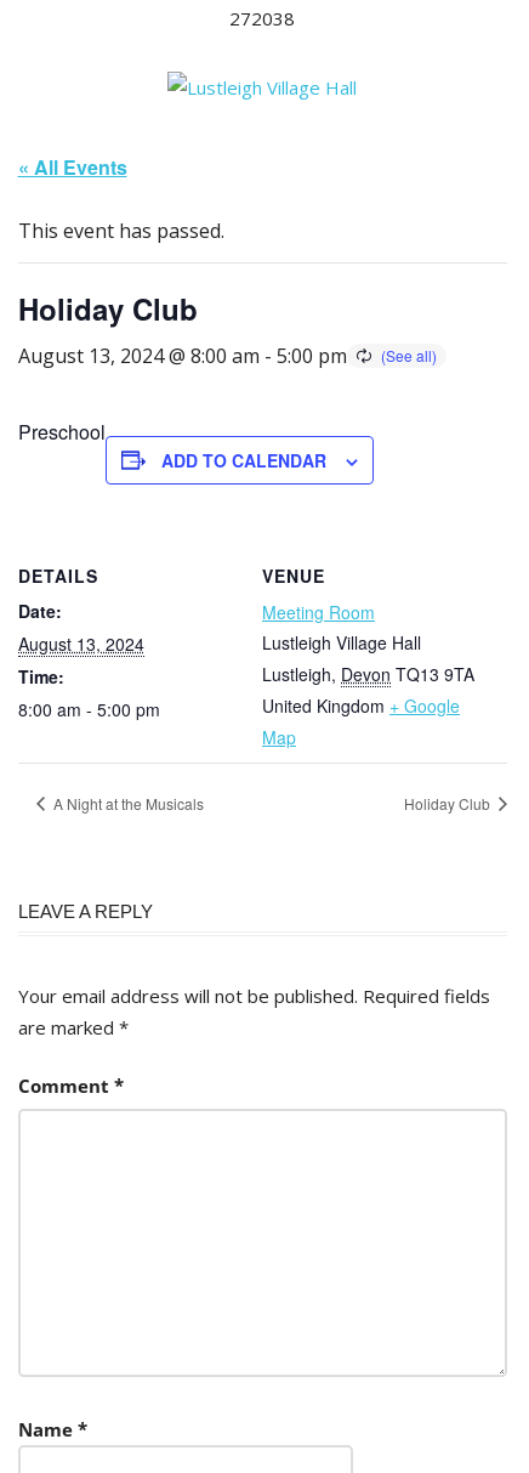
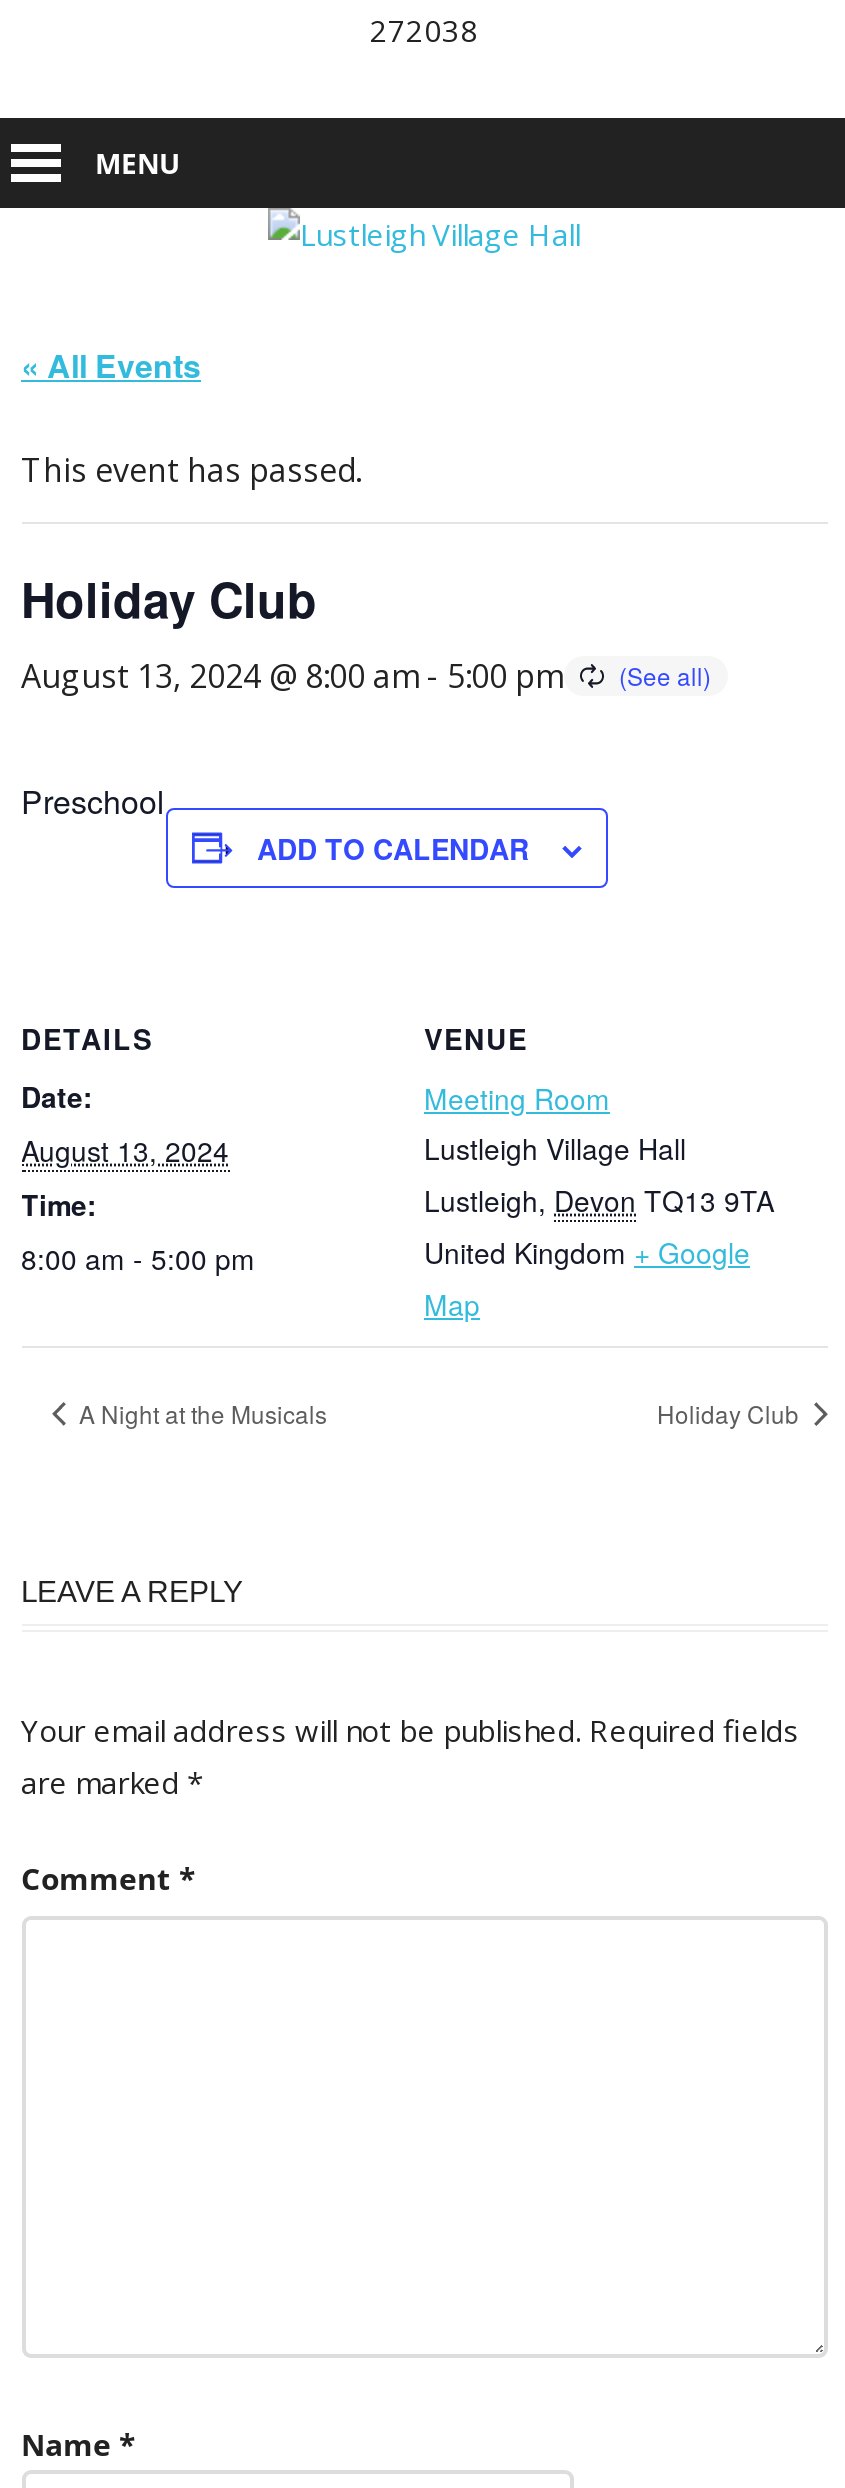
none -> [95,143,181,181] MENU

